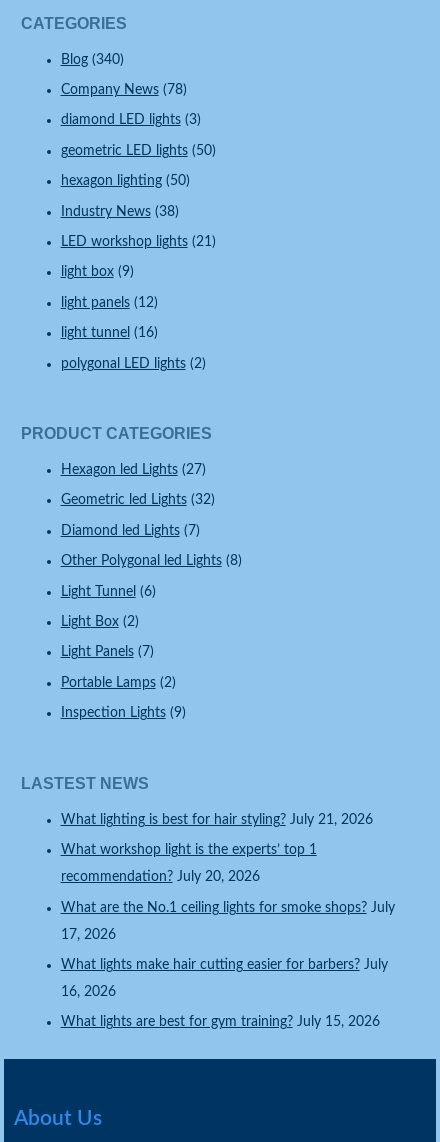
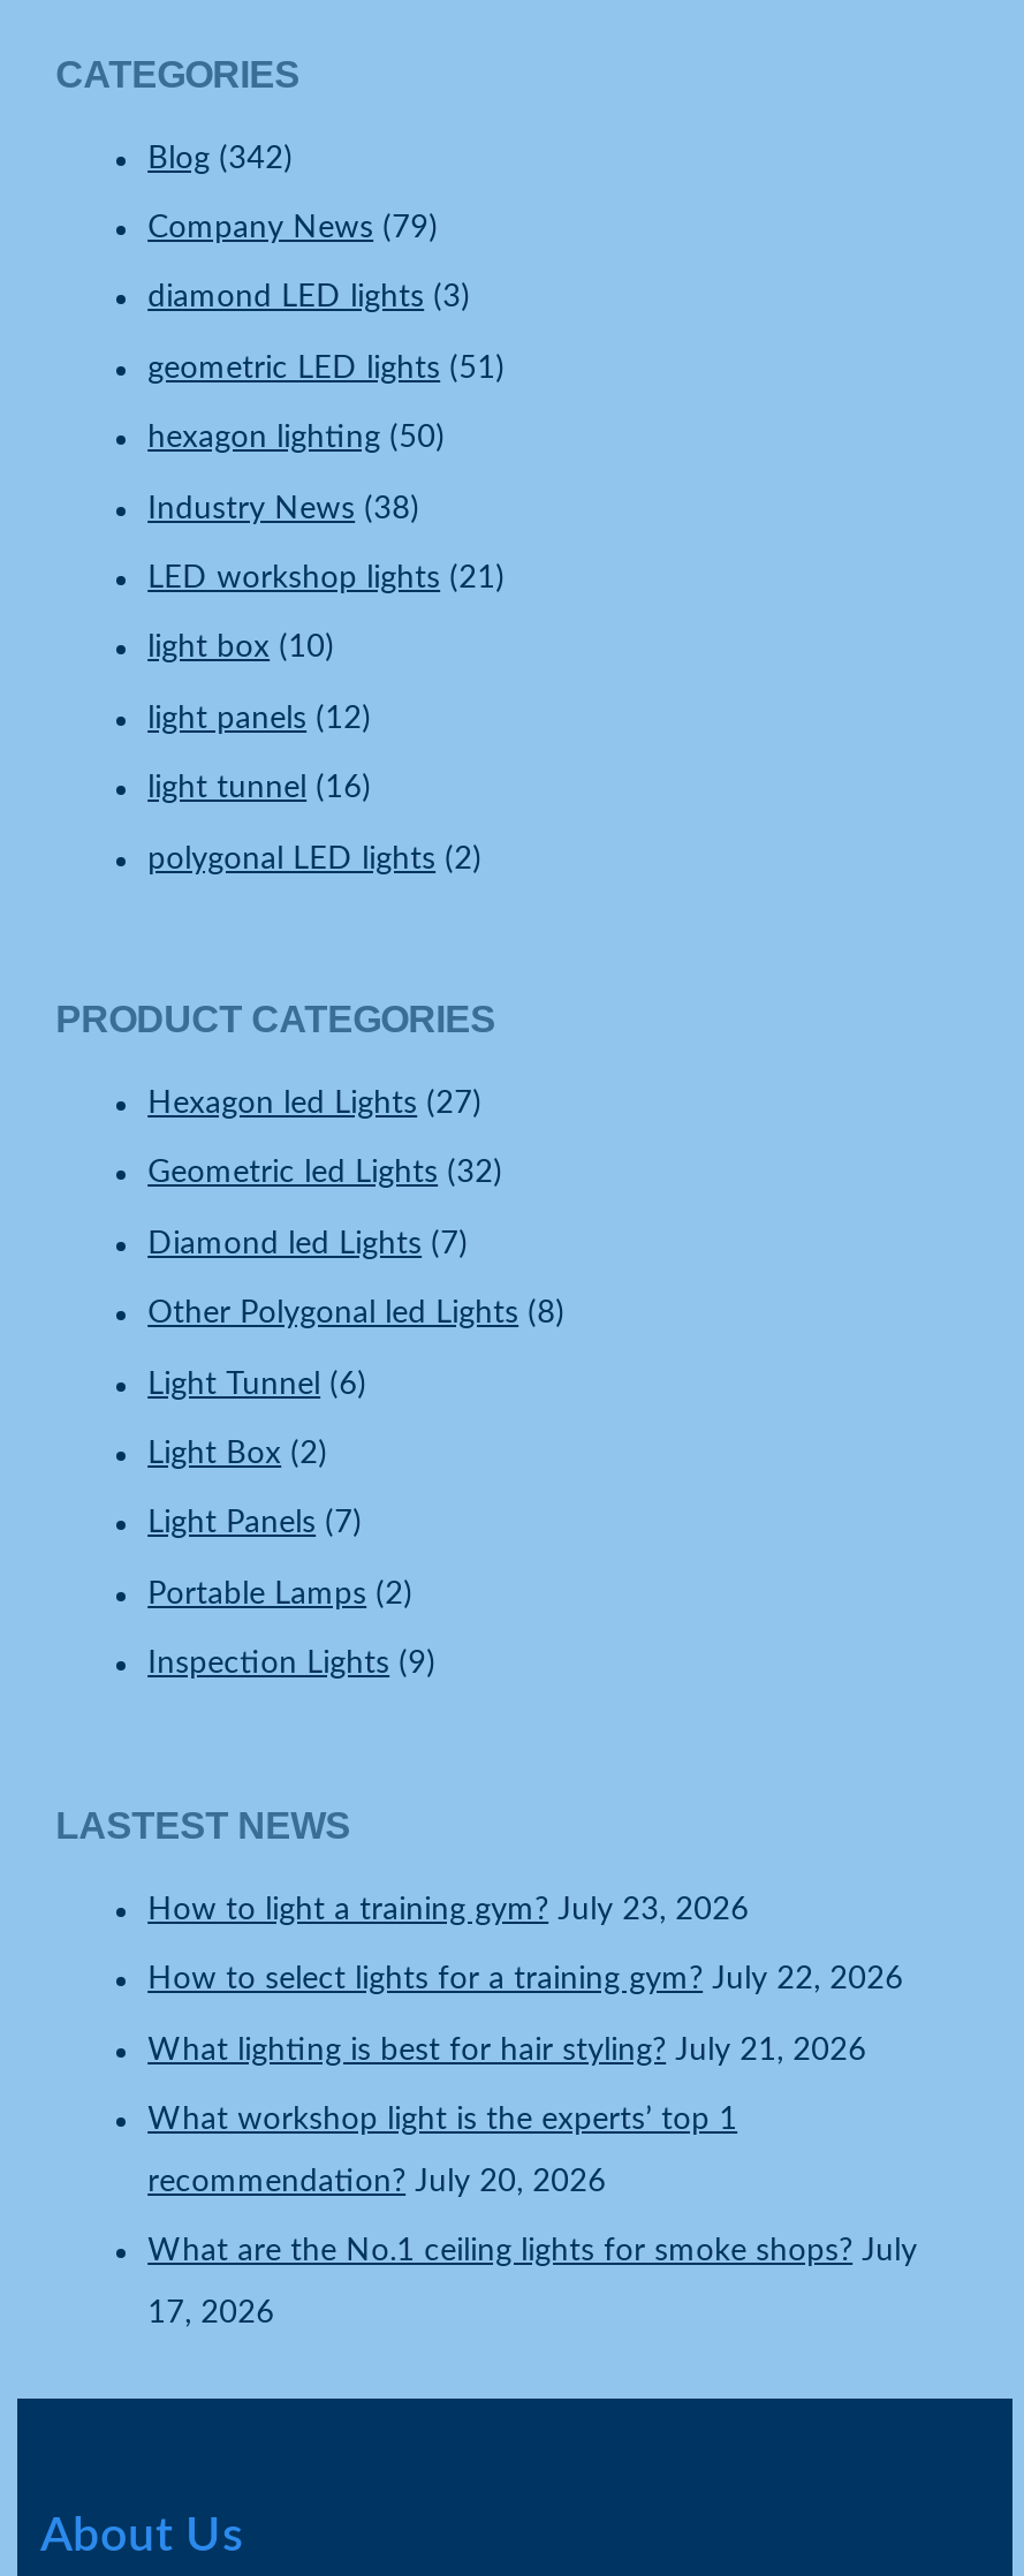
[61,53,124,67] Blog (340) -> [148,142,293,174] Blog (342)
[61,83,187,97] Company News (78) -> [148,212,438,244] Company News (79)
[61,144,216,158] geometric LED lights (50) -> [148,352,505,384] geometric LED lights (51)
[61,265,134,279] light box (9) -> [148,632,334,665] light box (10)
none -> [148,1893,903,1996] How to light a training gym? July 23, 2026 | How to select lights for a training gym? July 22, 2026
moved [61,813,395,941] -> [148,2033,917,2330]: What lighting is best for hair styling? July 21, 2026 | What workshop light is the experts’ top 1 | recommendation? July 20, 2026 | What are the No.1 ceiling lights for smoke shops? July | 17, 2026
[61,958,388,1029] What lights make hair cutting easier for barbers? July | 16, 2026 | What lights are best for gym training? July 15, 2026 -> none

